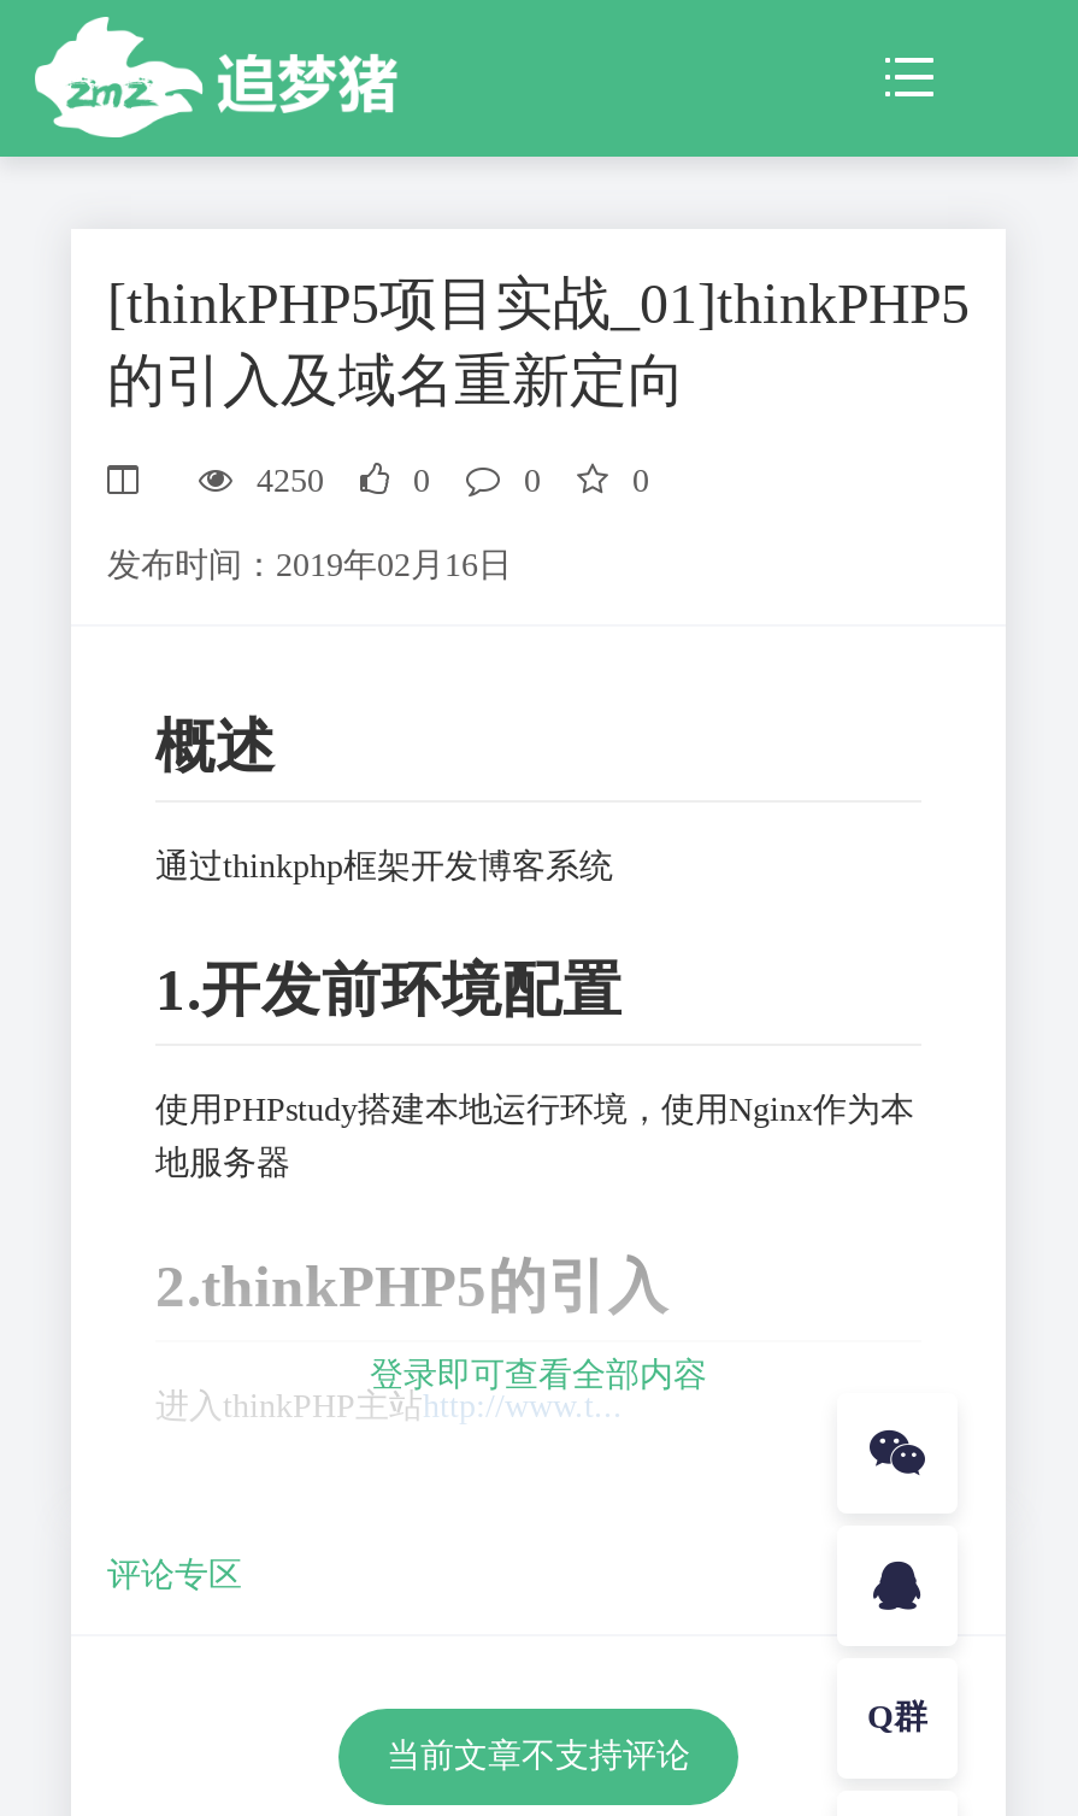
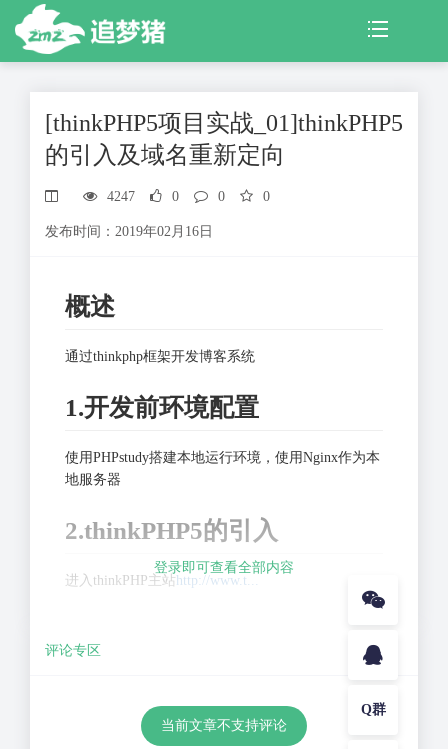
[257,463,324,499] 4250 -> [107,189,135,204] 4247

